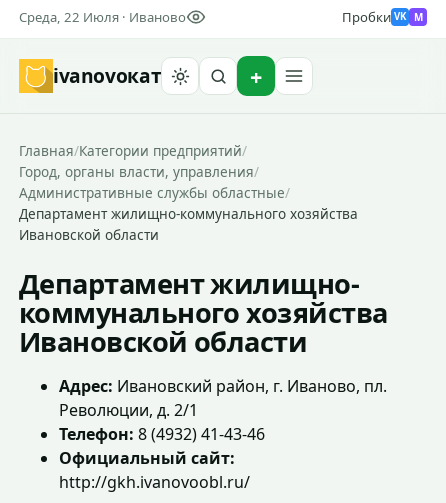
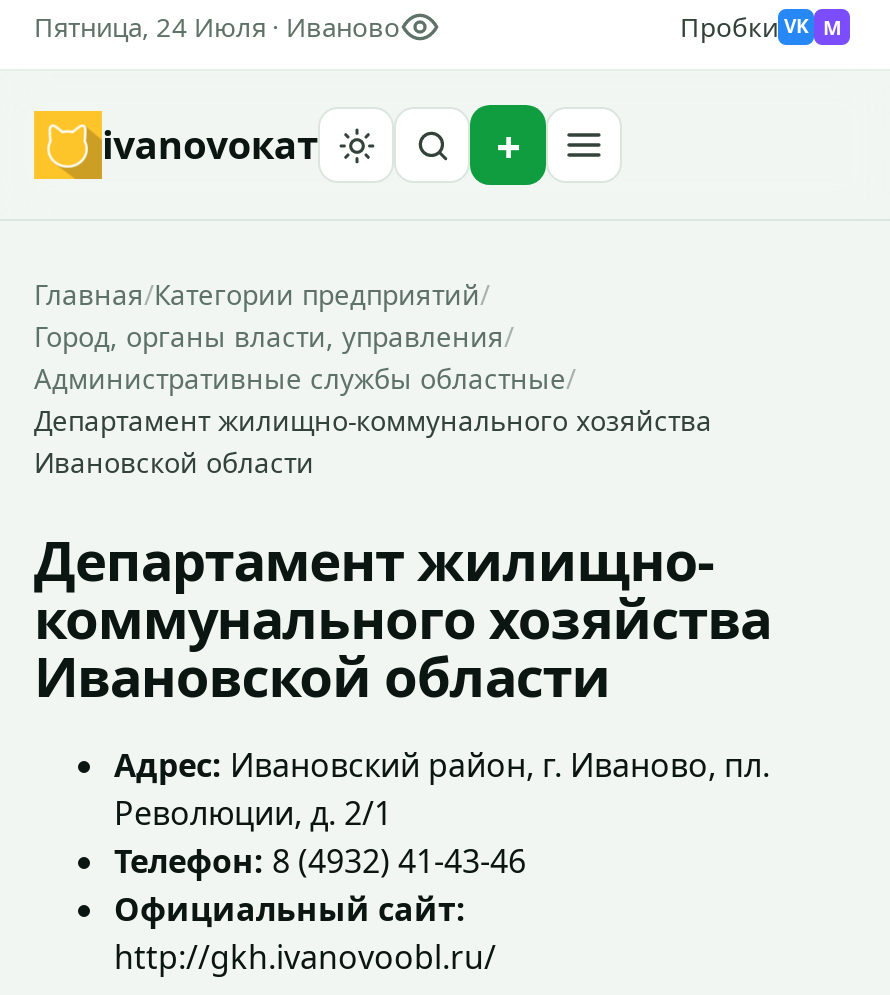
[19,8,186,26] Среда, 22 Июля · Иваново -> [34,9,400,45] Пятница, 24 Июля · Иваново

